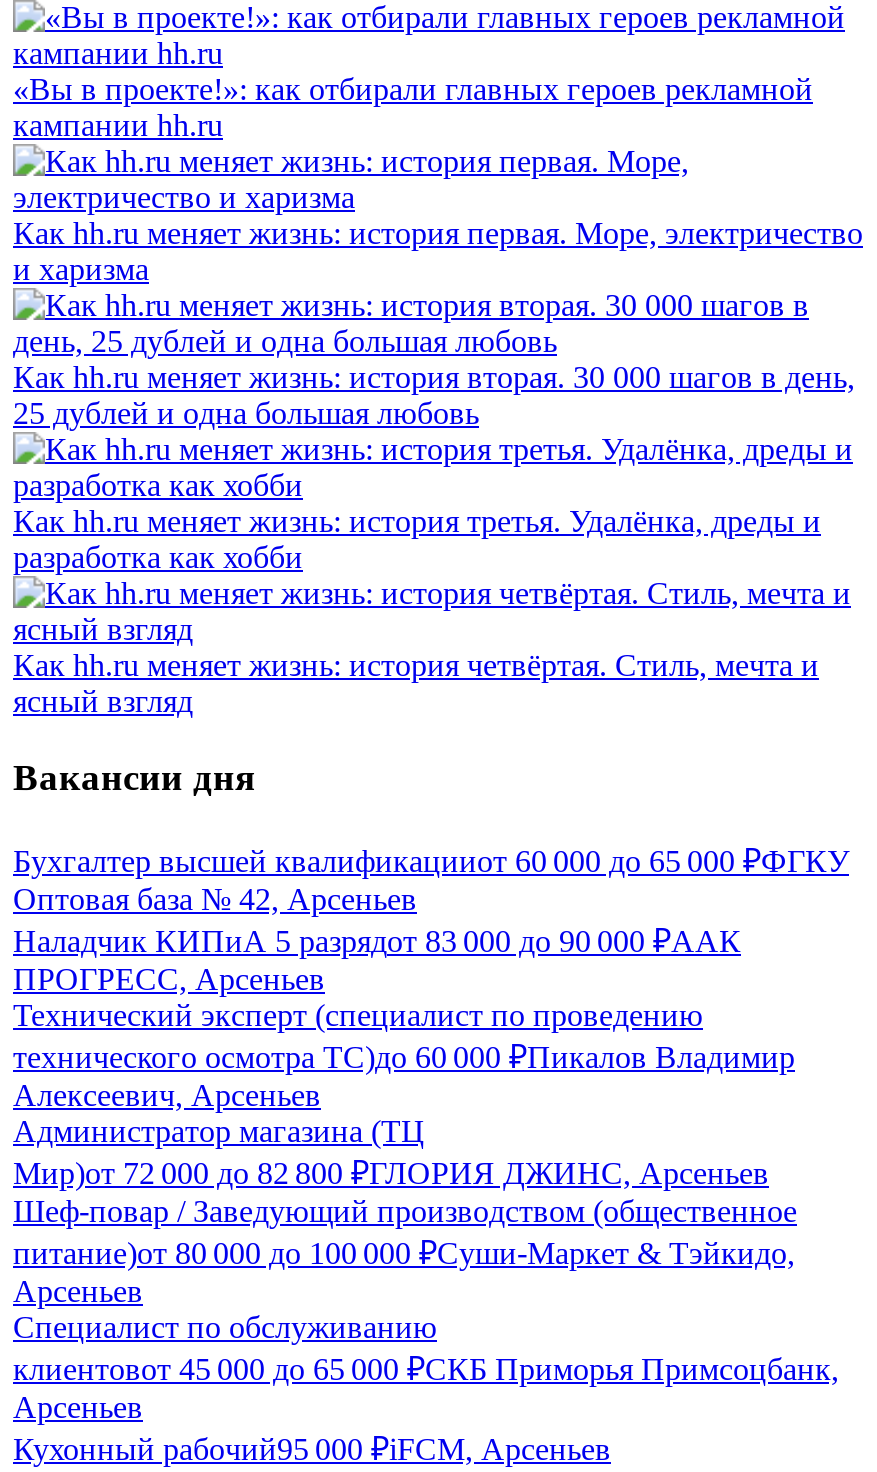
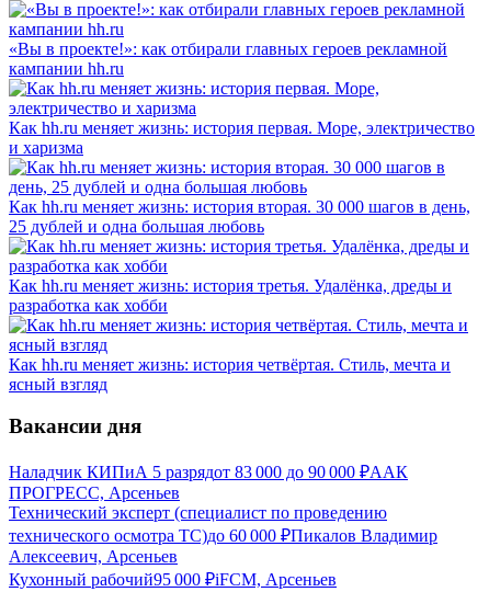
[13,844,849,916] Бухгалтер высшей квалификацииот 60 000 до 65 000 ₽ФГКУ | Оптовая база № 42, Арсеньев -> none
[13,1114,839,1424] Администратор магазина (ТЦ | Мир)от 72 000 до 82 800 ₽ГЛОРИЯ ДЖИНС, Арсеньев | Шеф-повар / Заведующий производством (общественное | питание)от 80 000 до 100 000 ₽Суши-Маркет & Тэйкидо, | Арсеньев | Специалист по обслуживанию | клиентовот 45 000 до 65 000 ₽СКБ Приморья Примсоцбанк, | Арсеньев -> none

